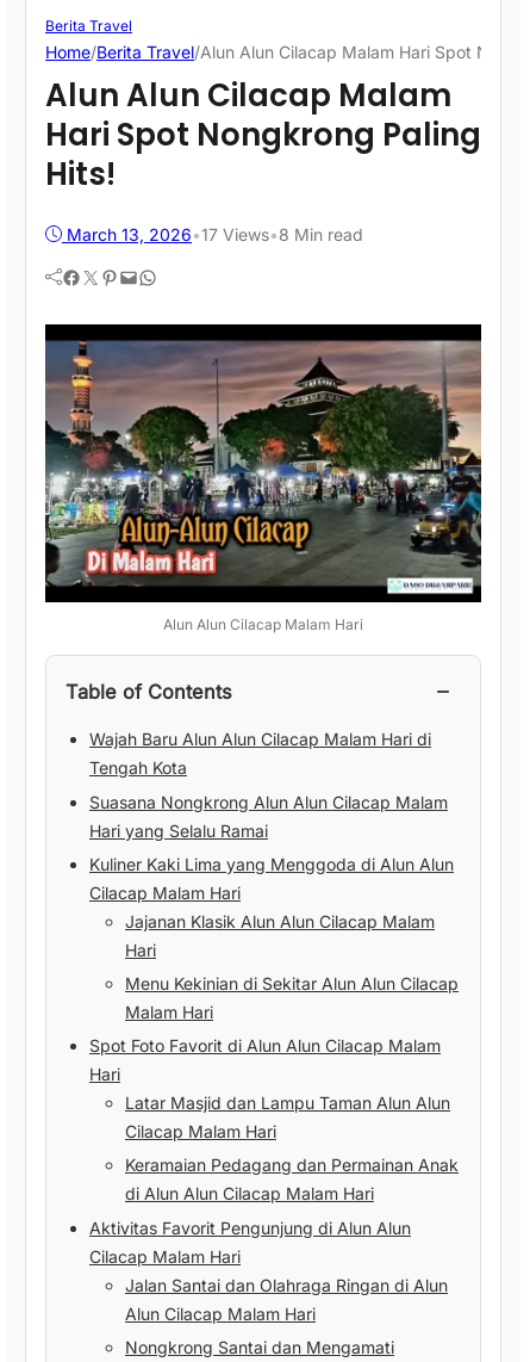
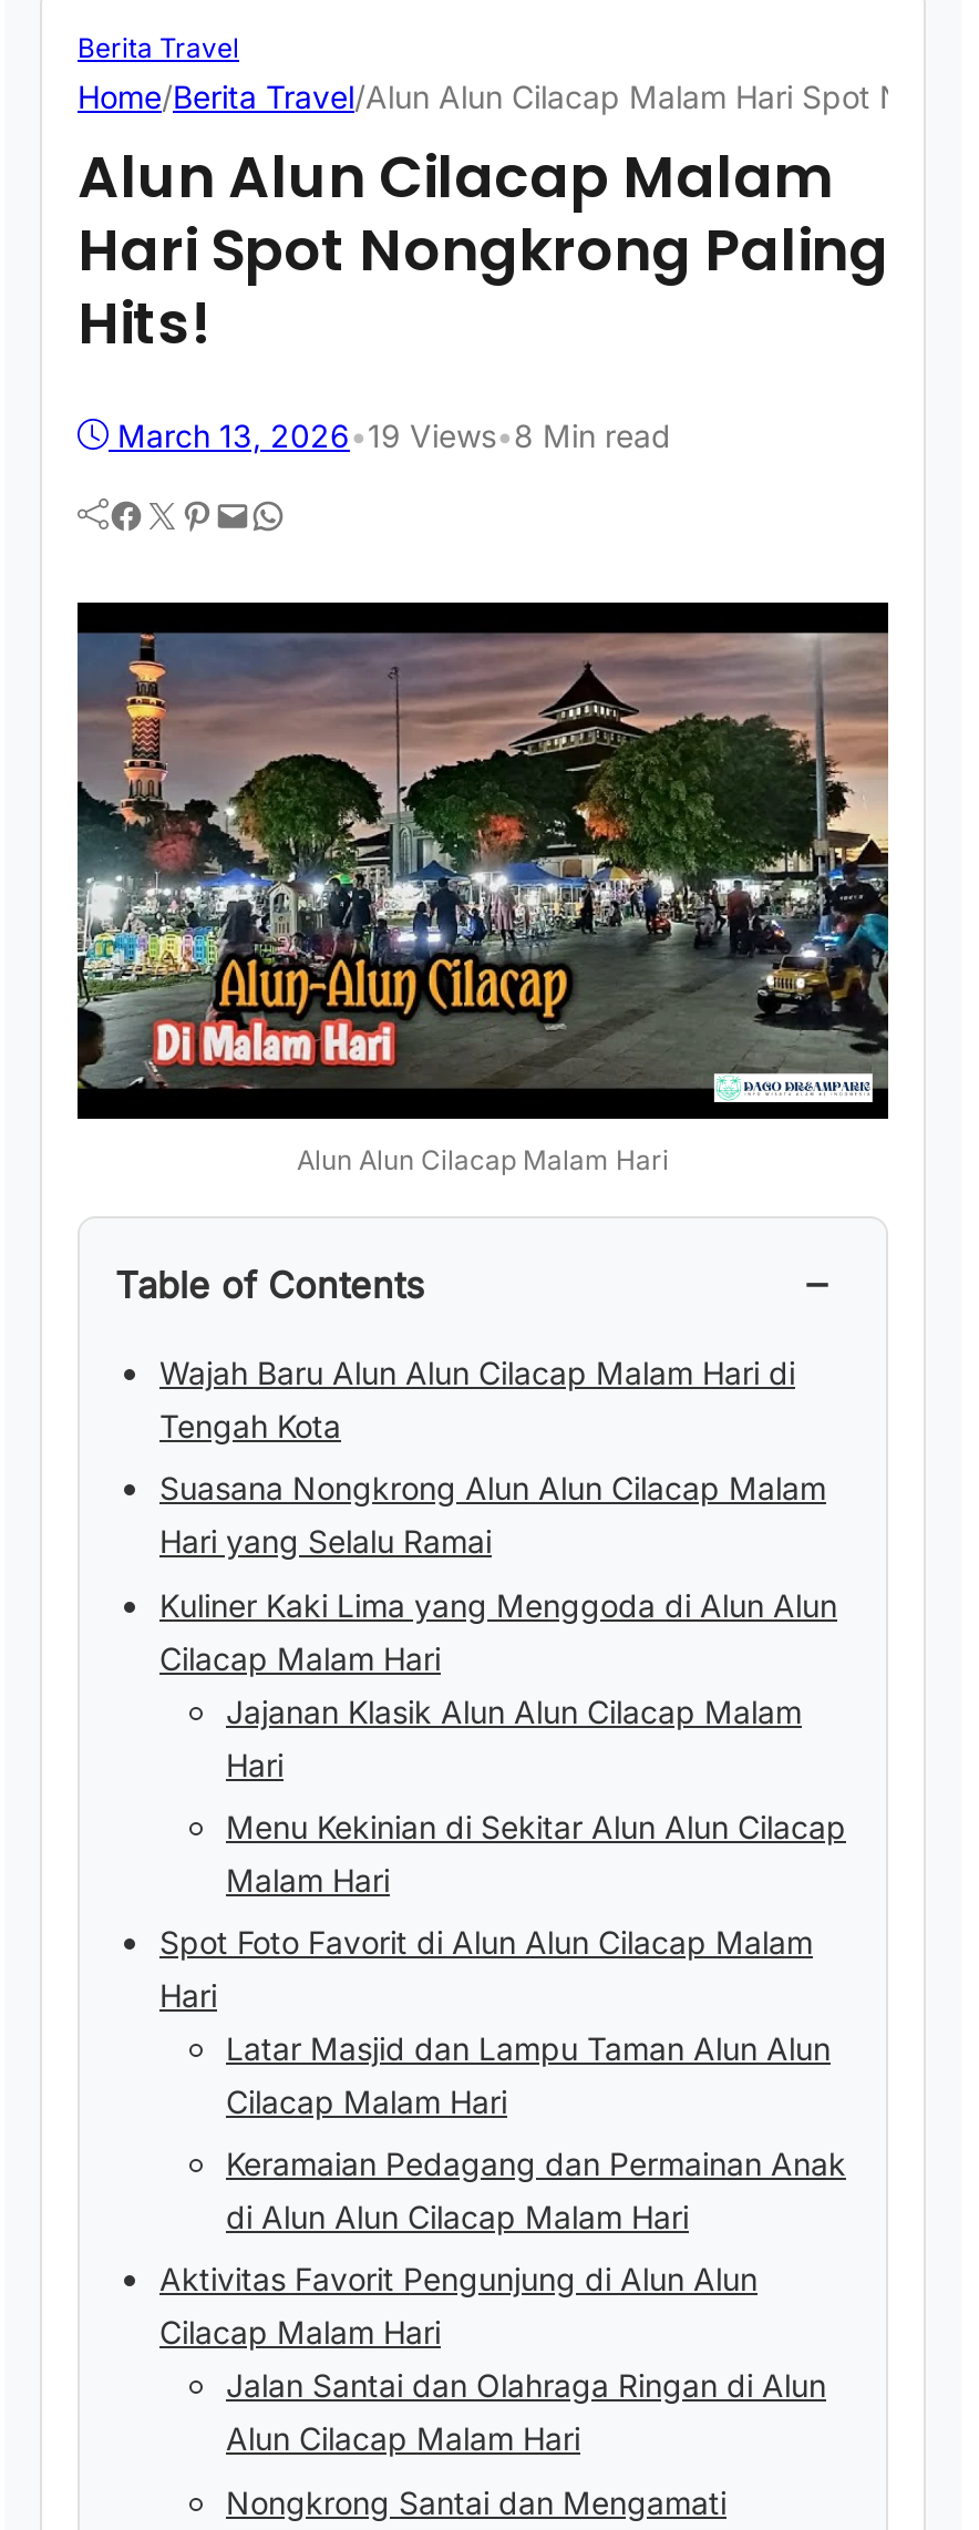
[67,224,363,244] March 13, 2026 • 17 Views • 8 Min read -> [117,416,671,453] March 13, 2026 • 19 Views • 8 Min read

